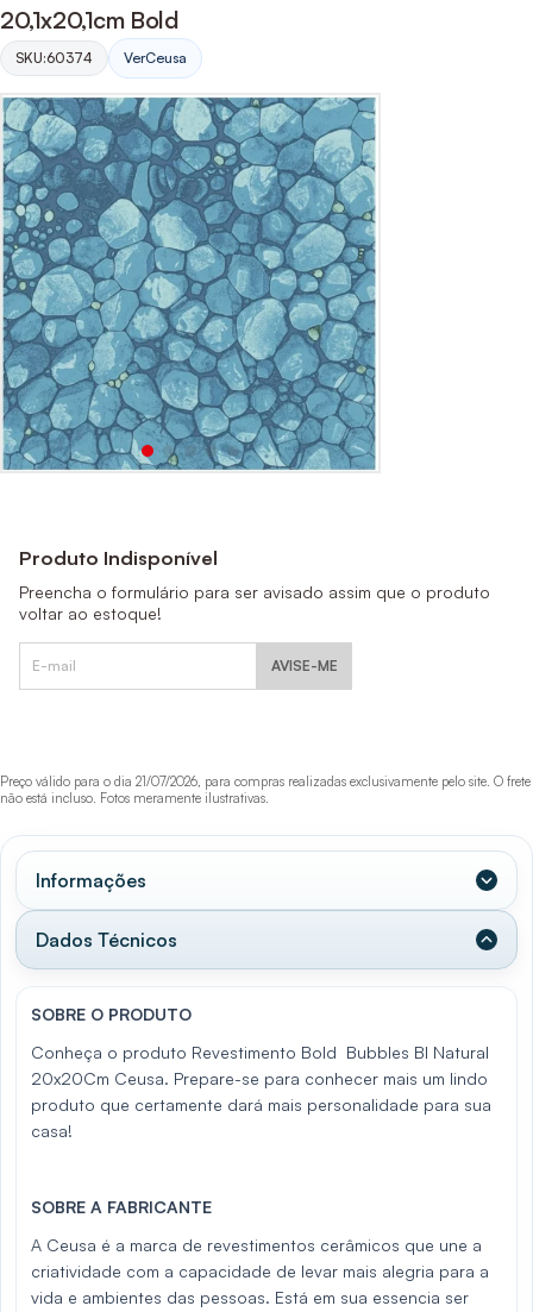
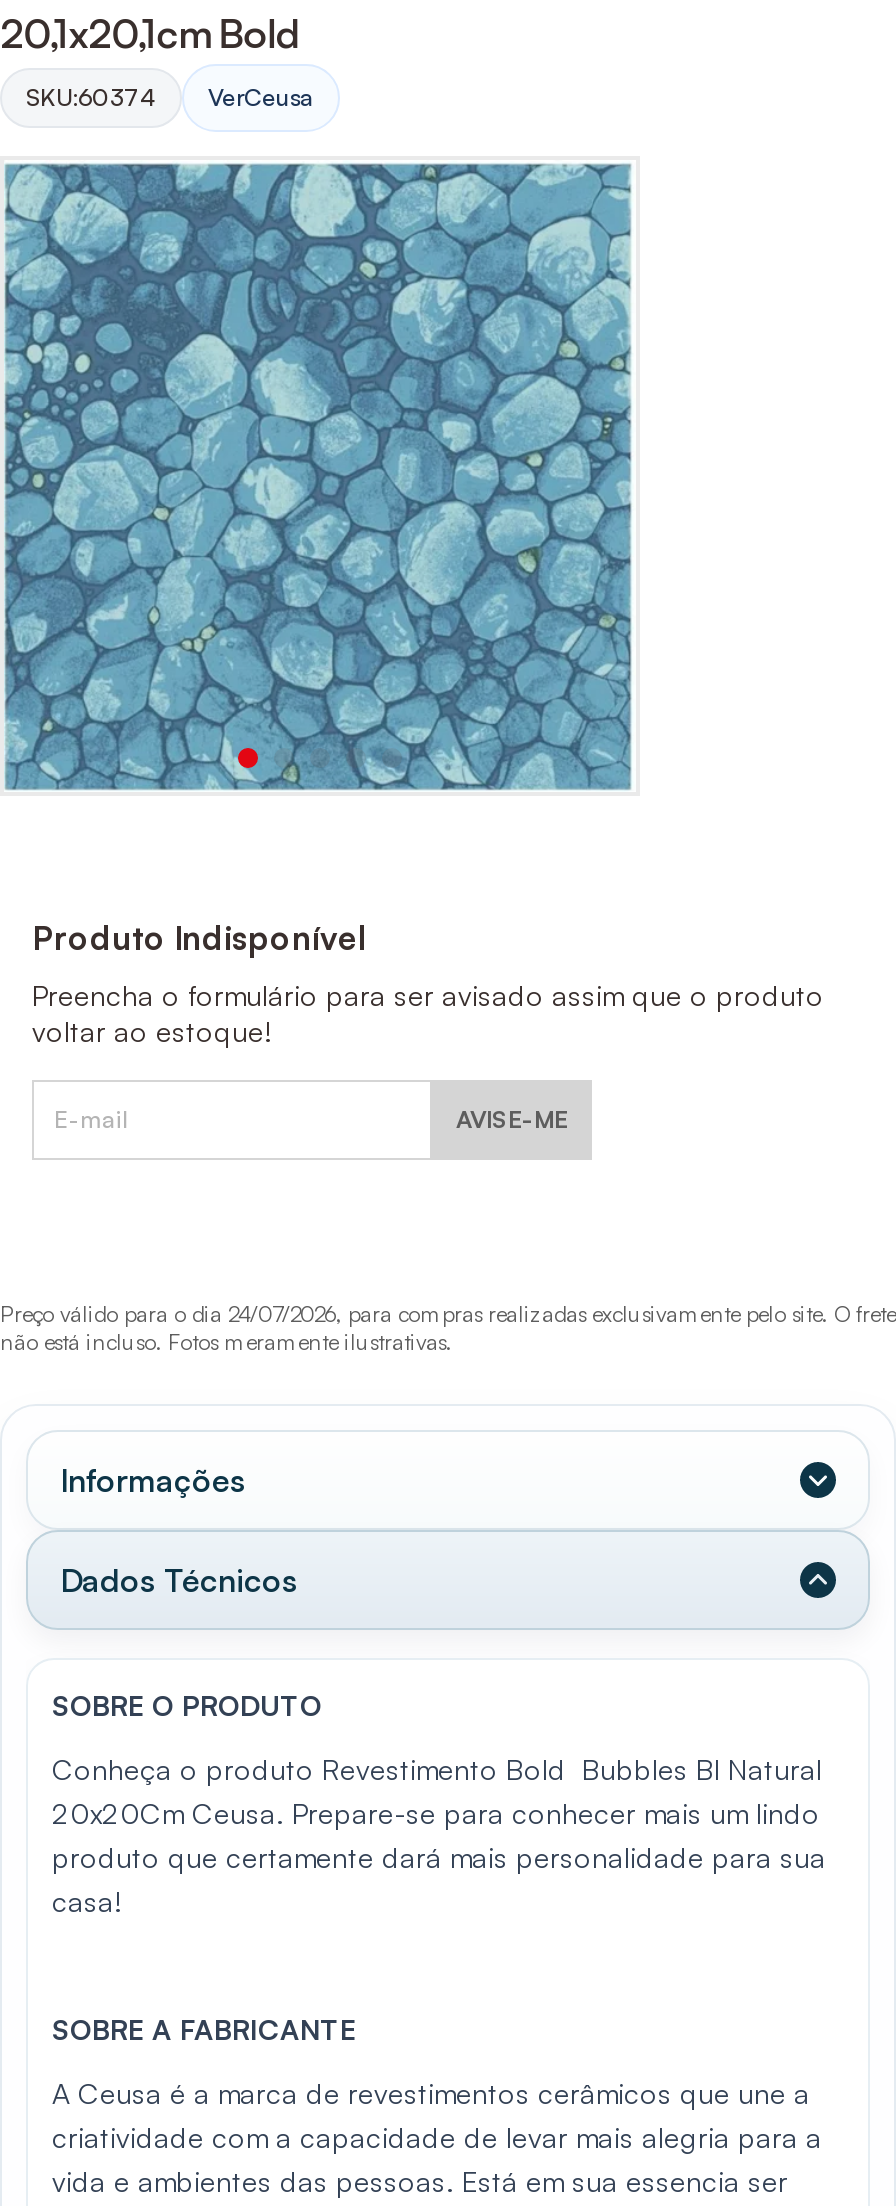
[0,773,531,790] Preço válido para o dia 21/07/2026, para compras realizadas exclusivamente pelo site. O frete -> [0,1300,896,1328] Preço válido para o dia 24/07/2026, para compras realizadas exclusivamente pelo site. O frete

